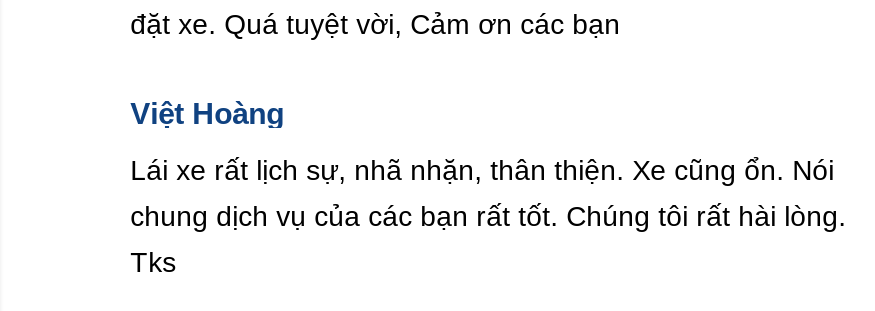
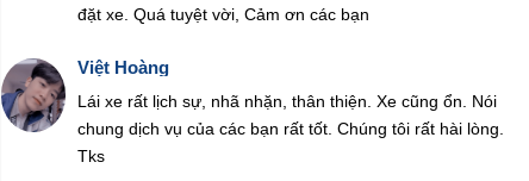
none -> [4,57,67,133] [image]

